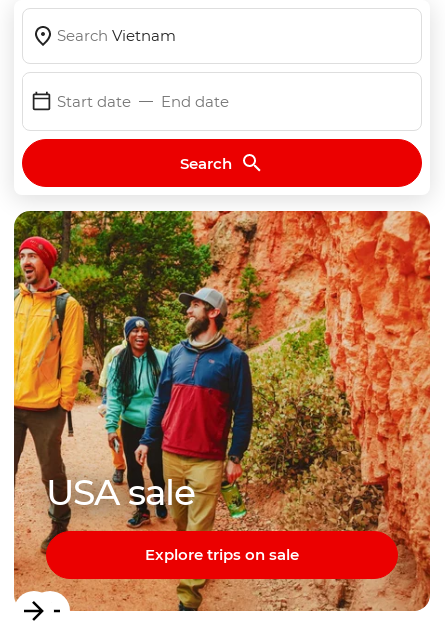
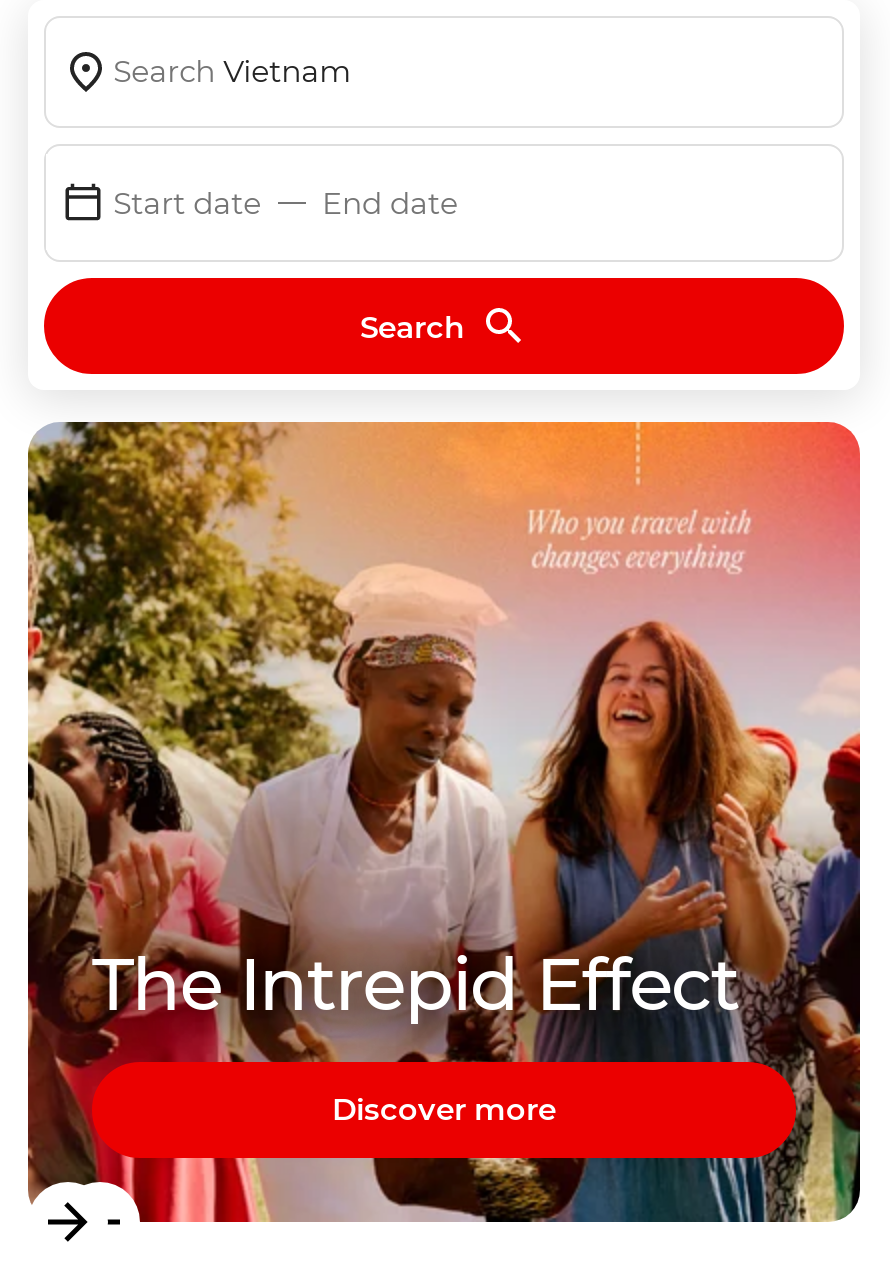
[13,210,431,612] [image] | USA sale -> [26,420,862,1224] [image] | The Intrepid Effect
[145,545,299,564] Explore trips on sale -> [332,1090,556,1128] Discover more

